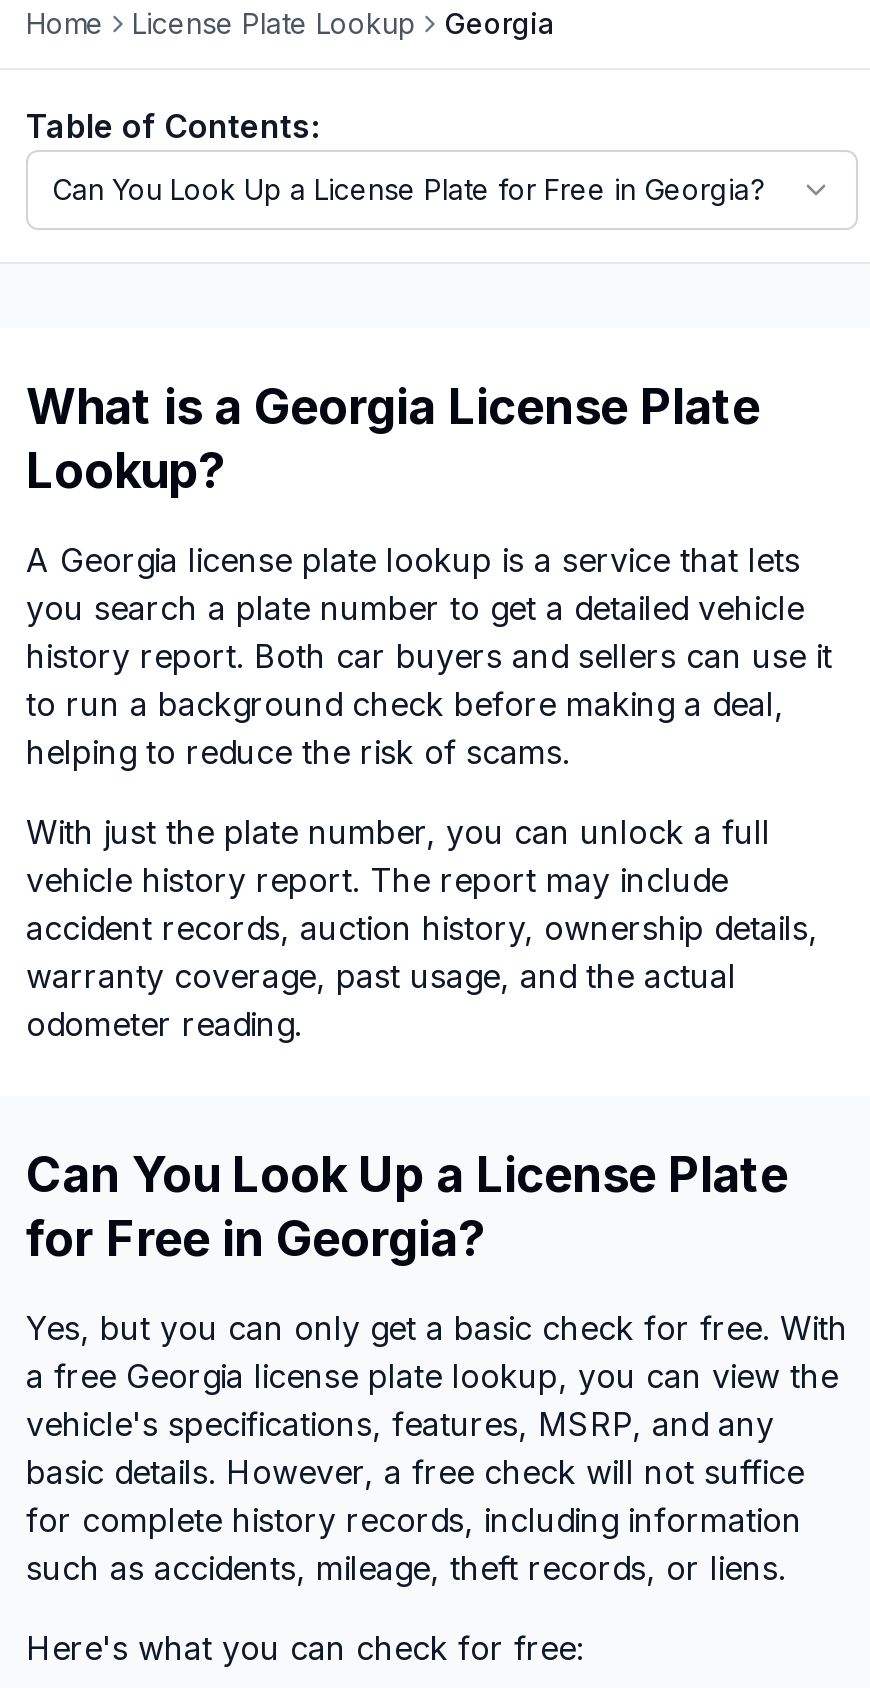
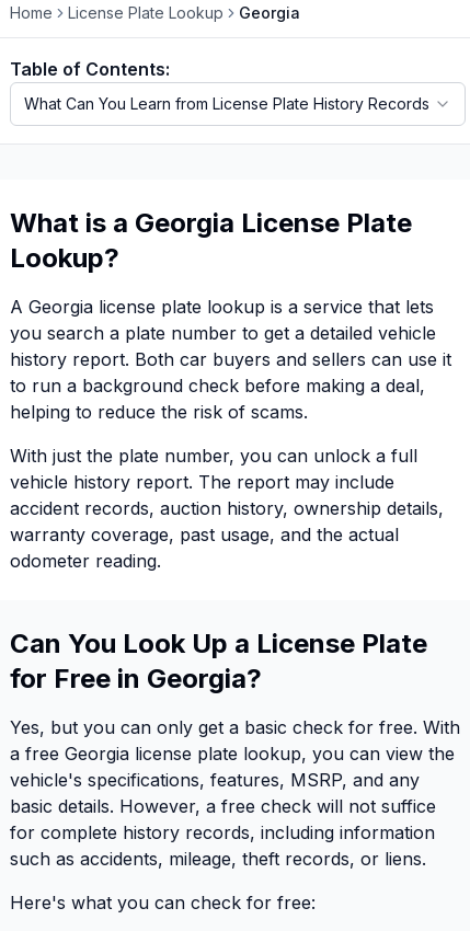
[52,172,764,206] Can You Look Up a License Plate for Free in Georgia? -> [24,94,429,113] What Can You Learn from License Plate History Records

